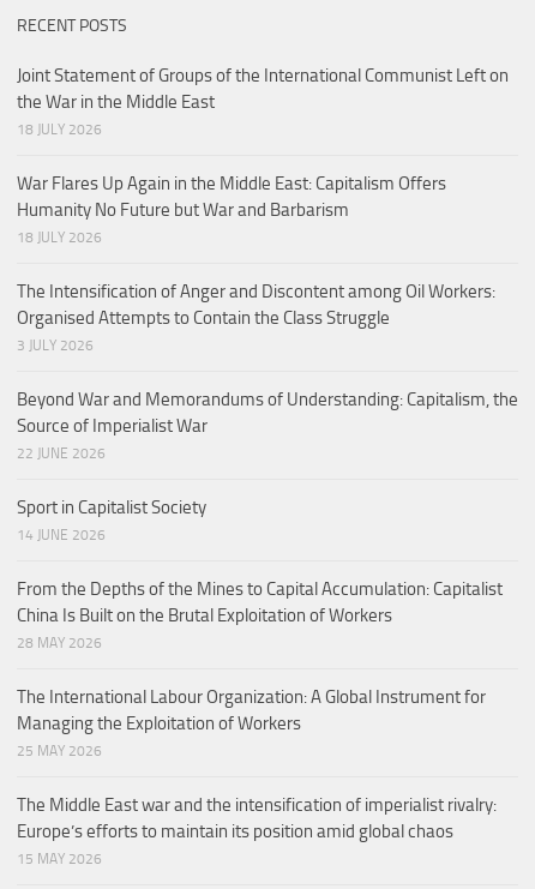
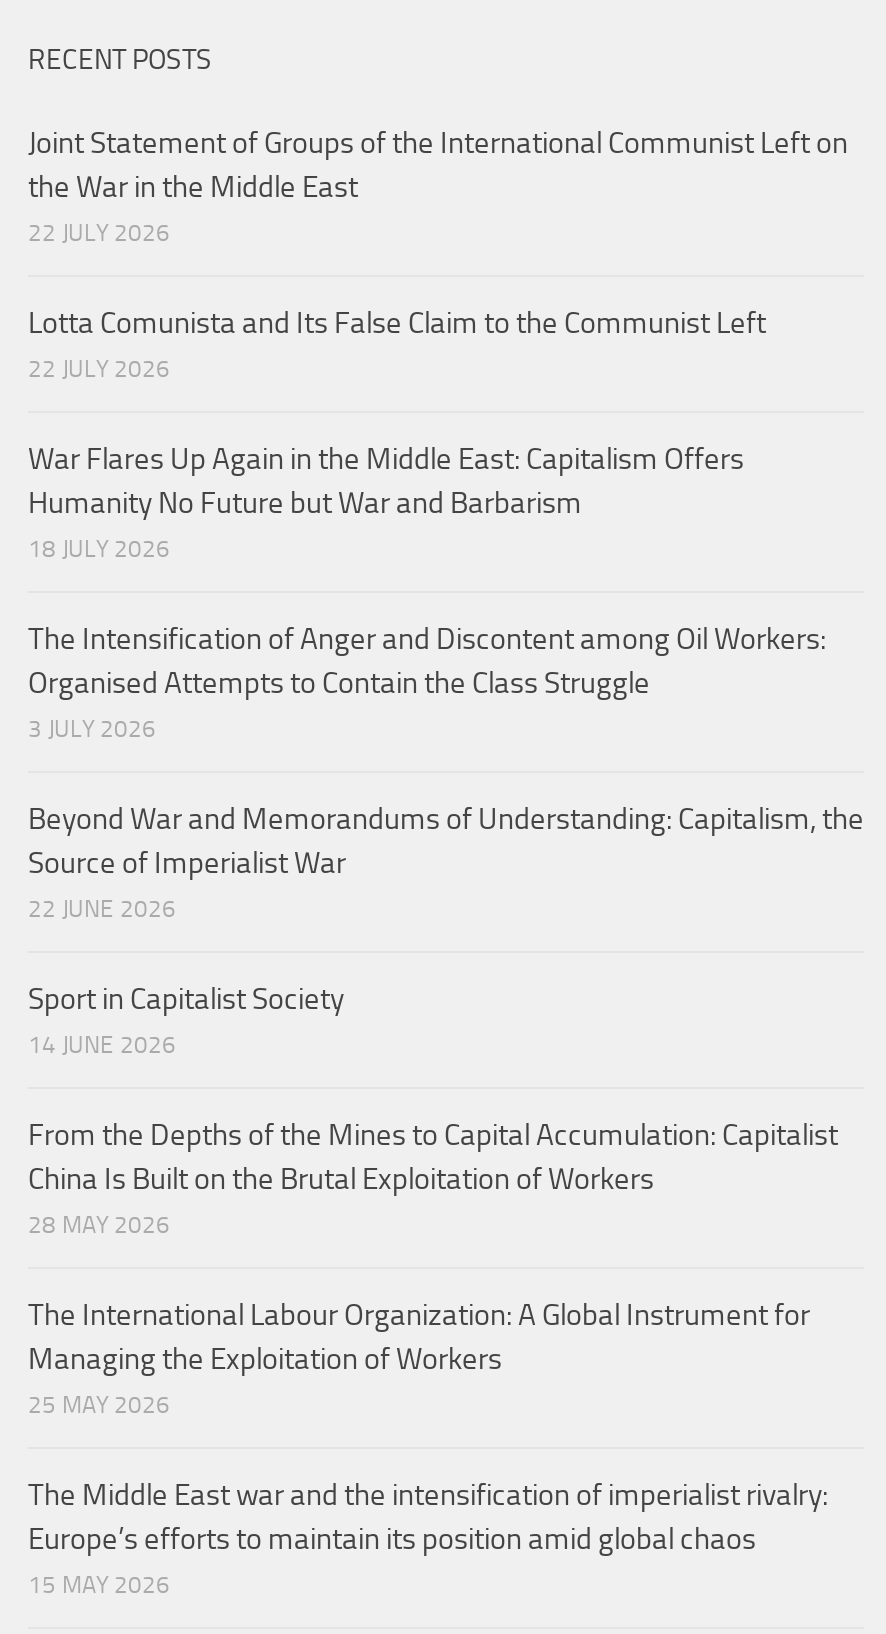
[17,121,102,138] 18 JULY 2026 -> [28,220,766,384] 22 JULY 2026 | Lotta Comunista and Its False Claim to the Communist Left | 22 JULY 2026

